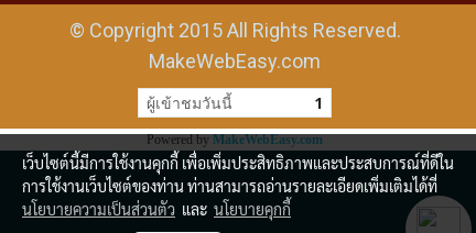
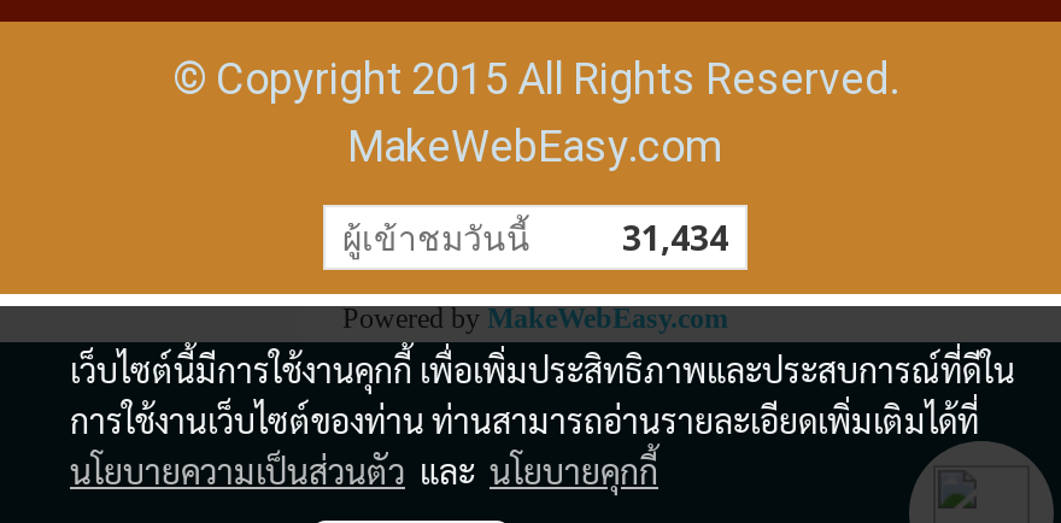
[314,93,323,113] 1 -> [622,215,728,261] 31,434

